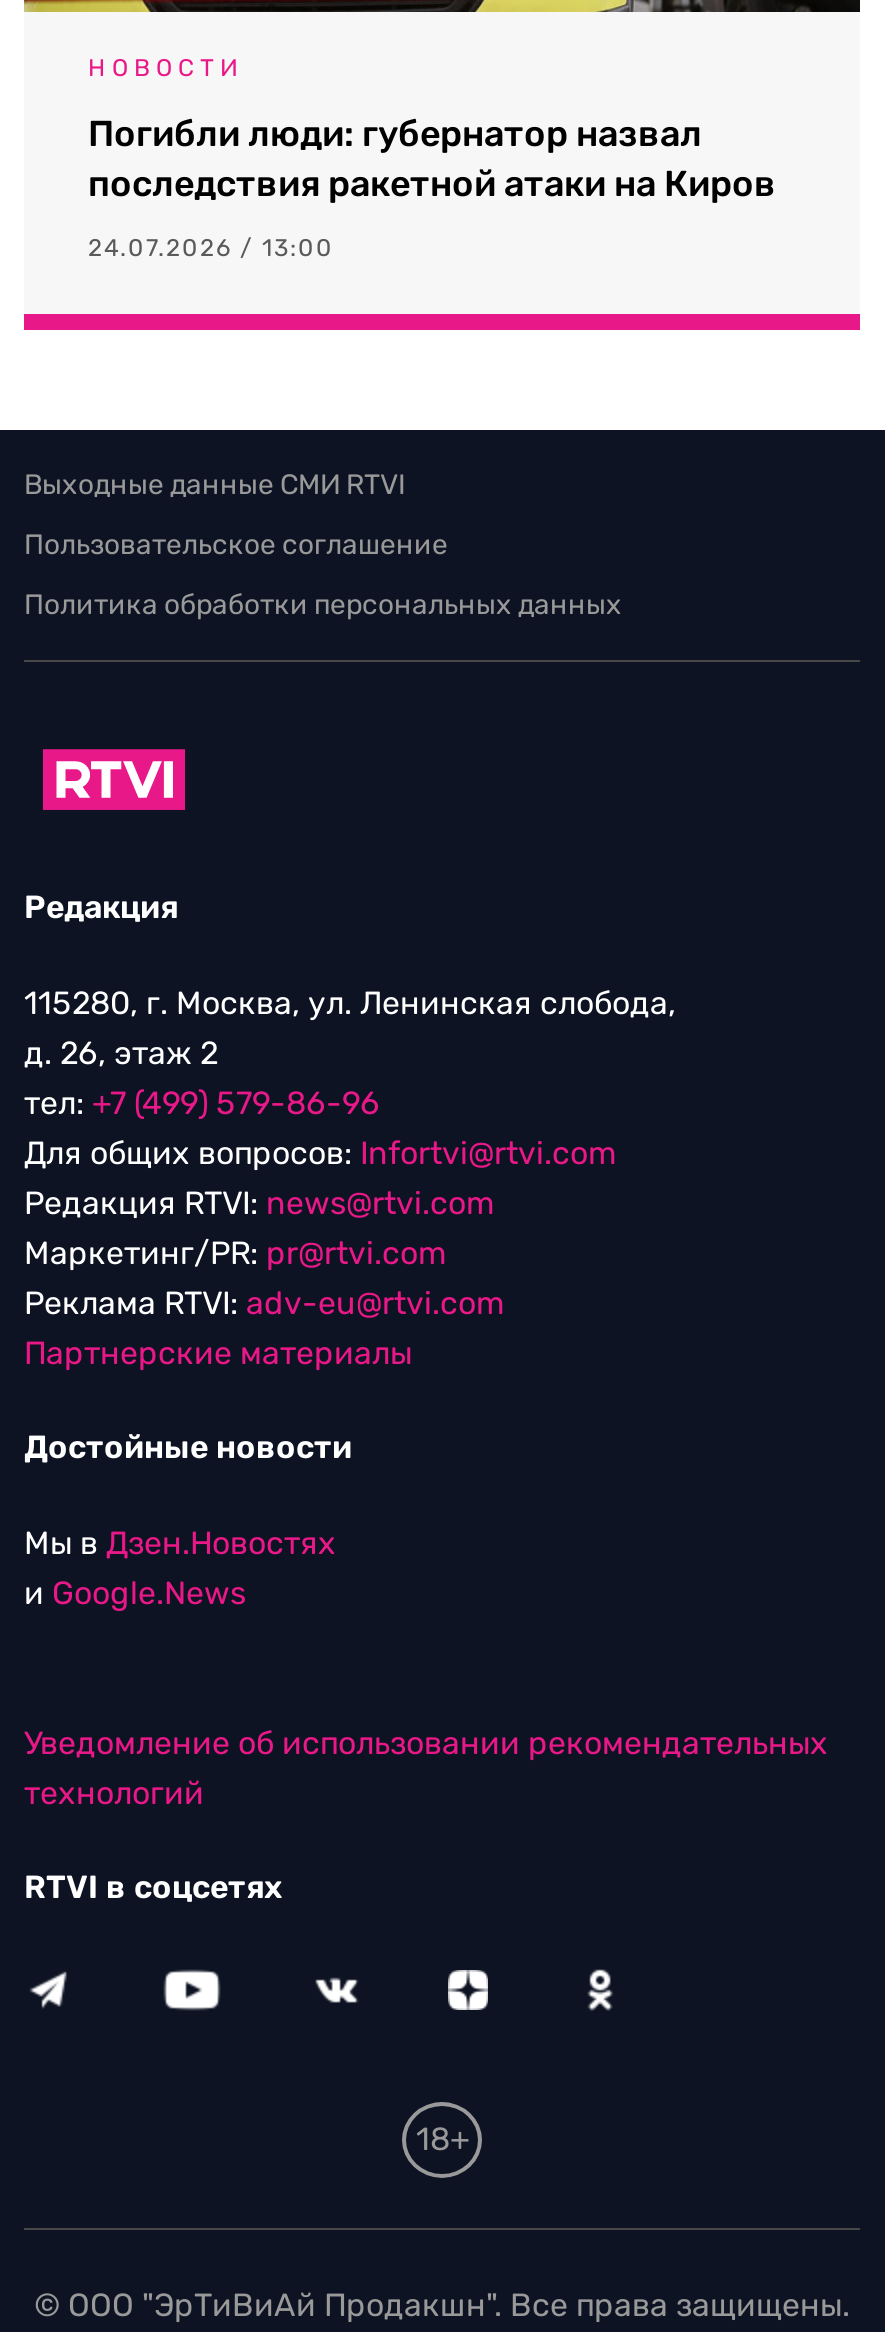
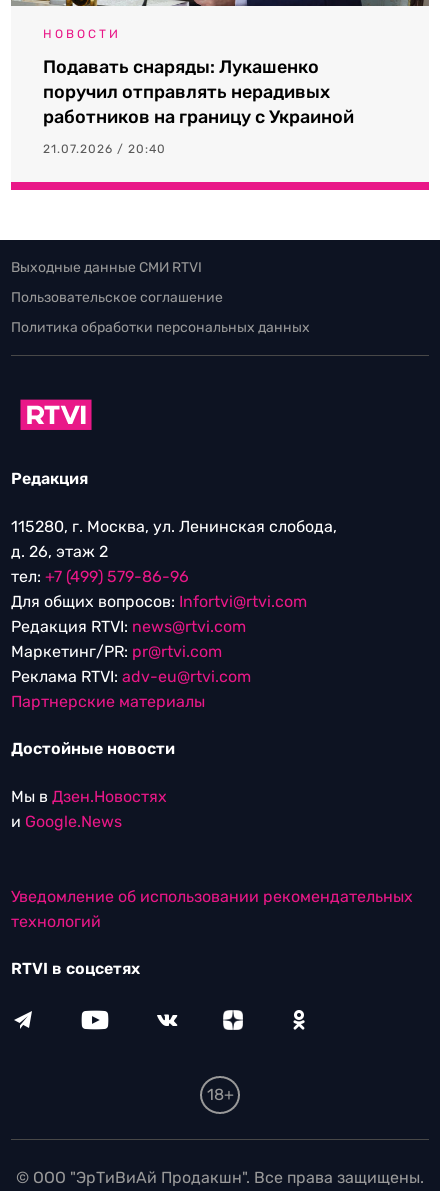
[88,112,776,206] Погибли люди: губернатор назвал | последствия ракетной атаки на Киров -> [43,56,354,128] Подавать снаряды: Лукашенко | поручил отправлять нерадивых | работников на границу с Украиной
[88,234,334,262] 24.07.2026 / 13:00 -> [43,142,166,156] 21.07.2026 / 20:40

